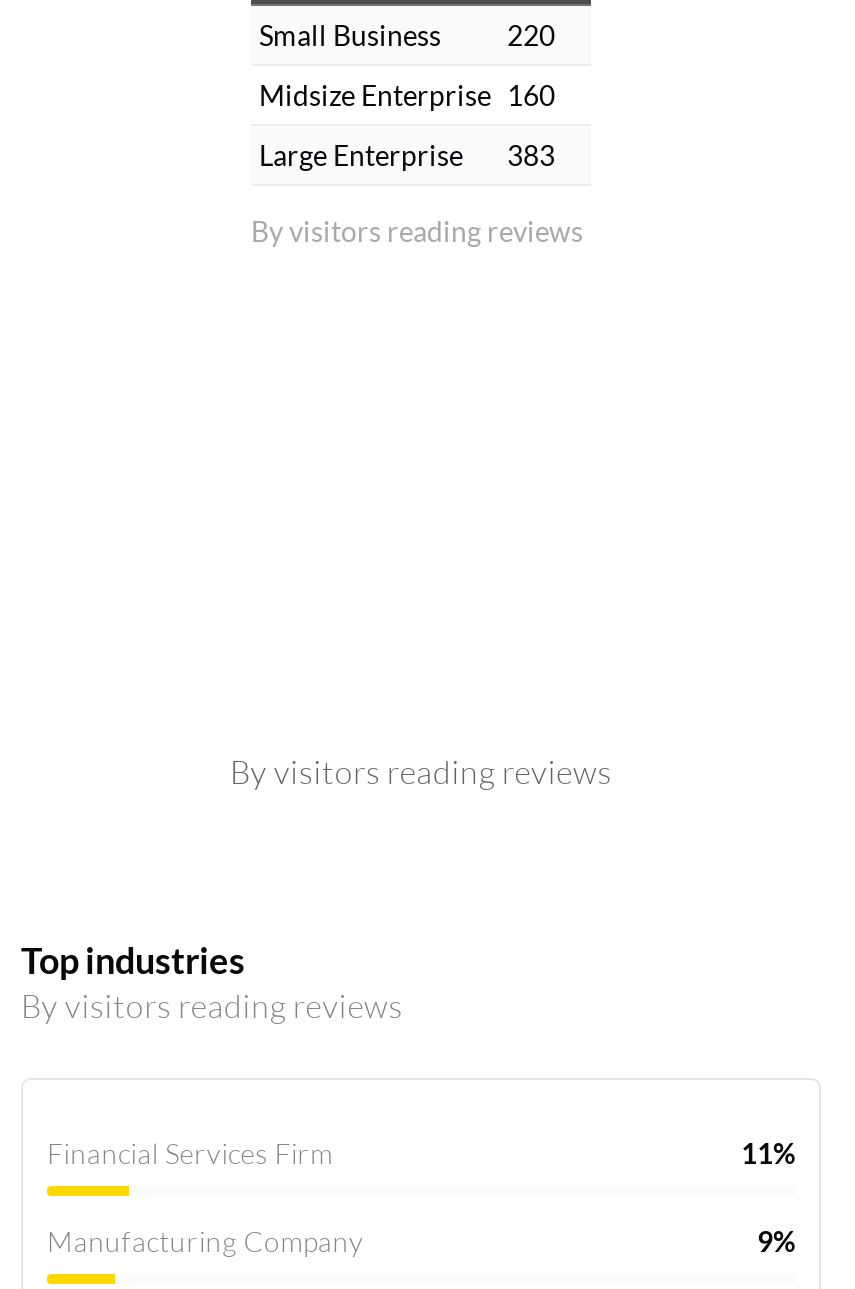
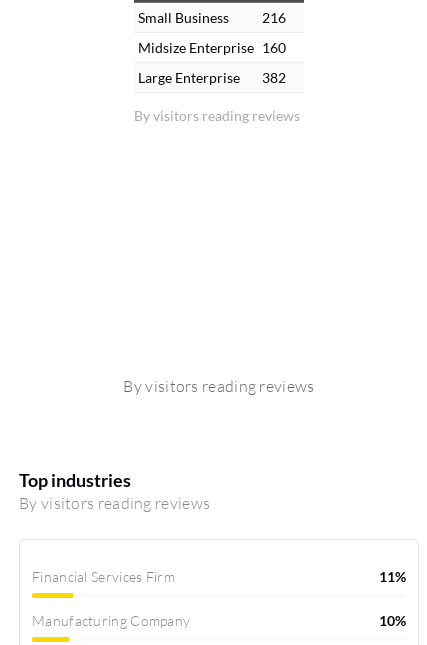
[259,18,555,52] Small Business 220 -> [138,9,286,26] Small Business 216
[259,138,555,172] Large Enterprise 383 -> [138,69,286,86] Large Enterprise 382
[757,1224,795,1258] 9% -> [379,612,406,629] 10%

